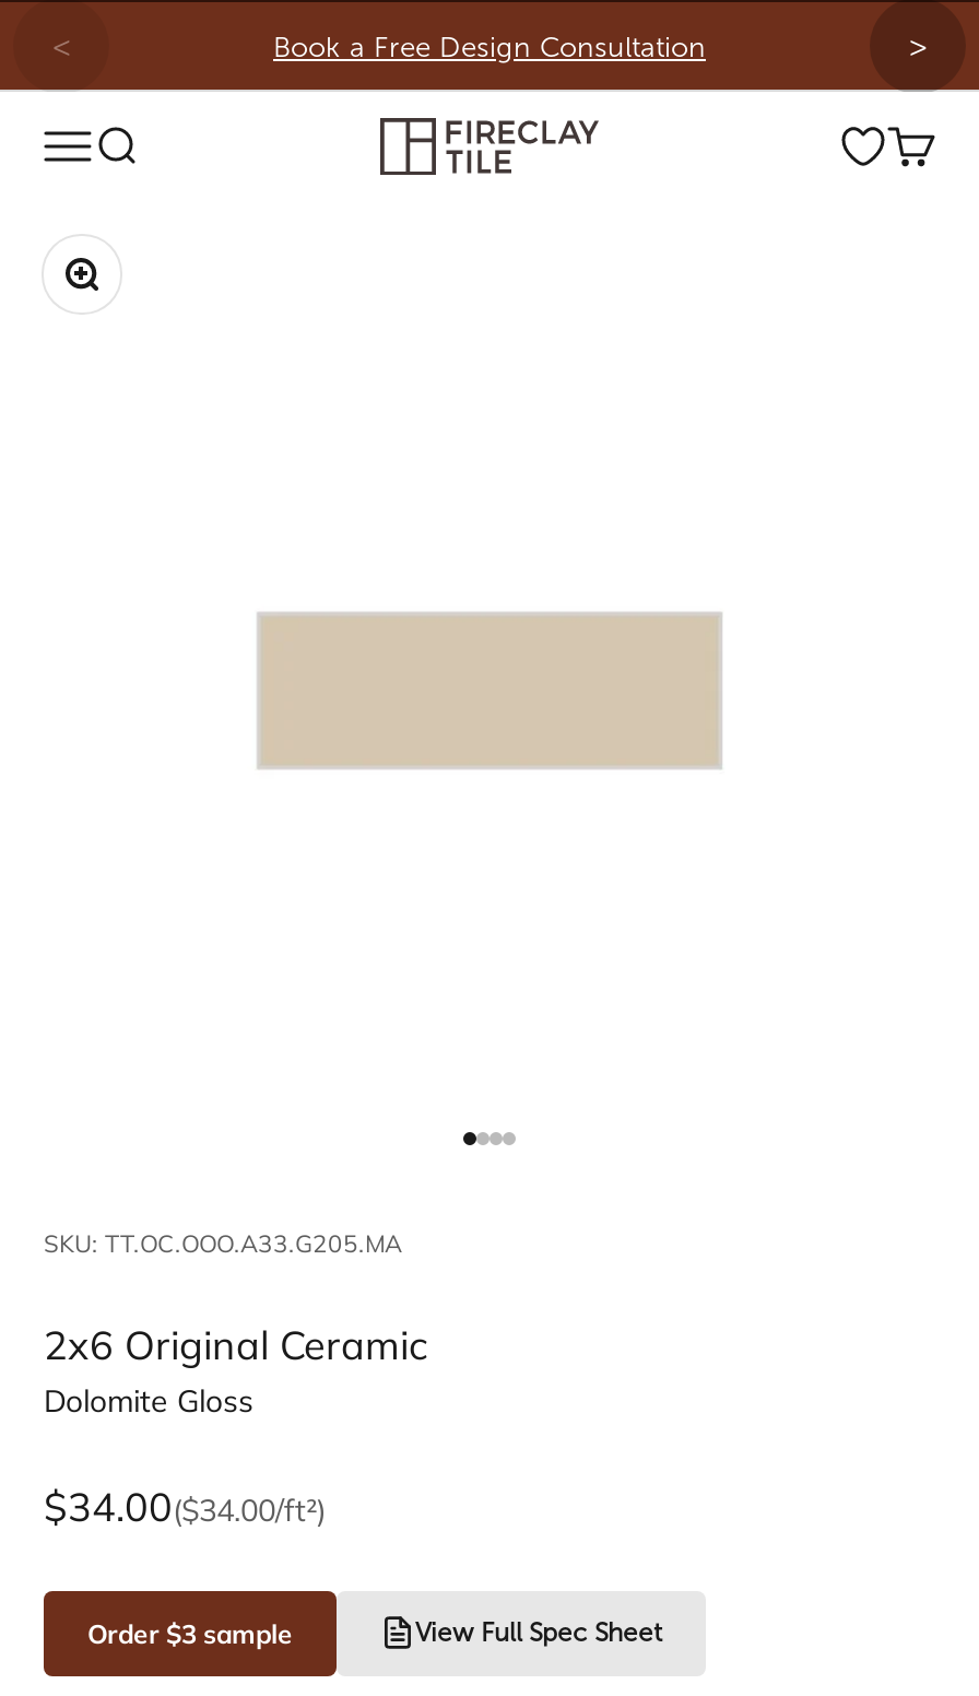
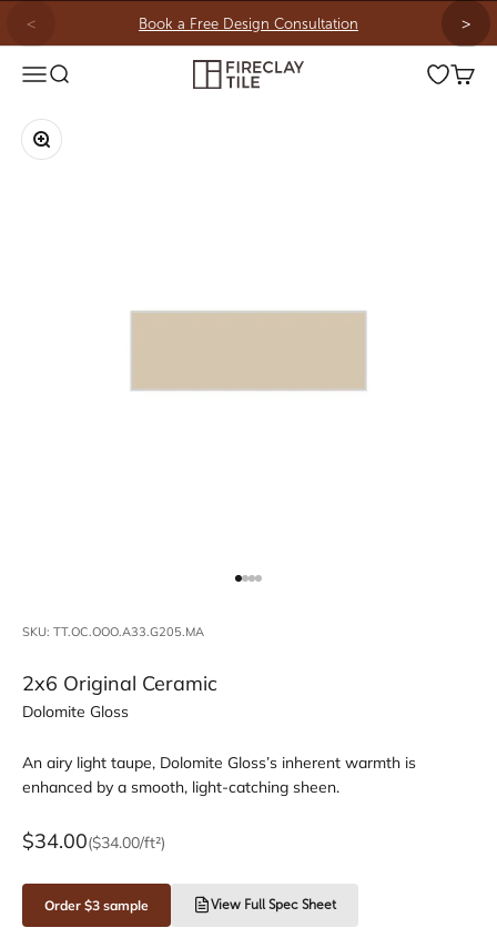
none -> [22,752,416,796] An airy light taupe, Dolomite Gloss’s inherent warmth is | enhanced by a smooth, light-catching sheen.

